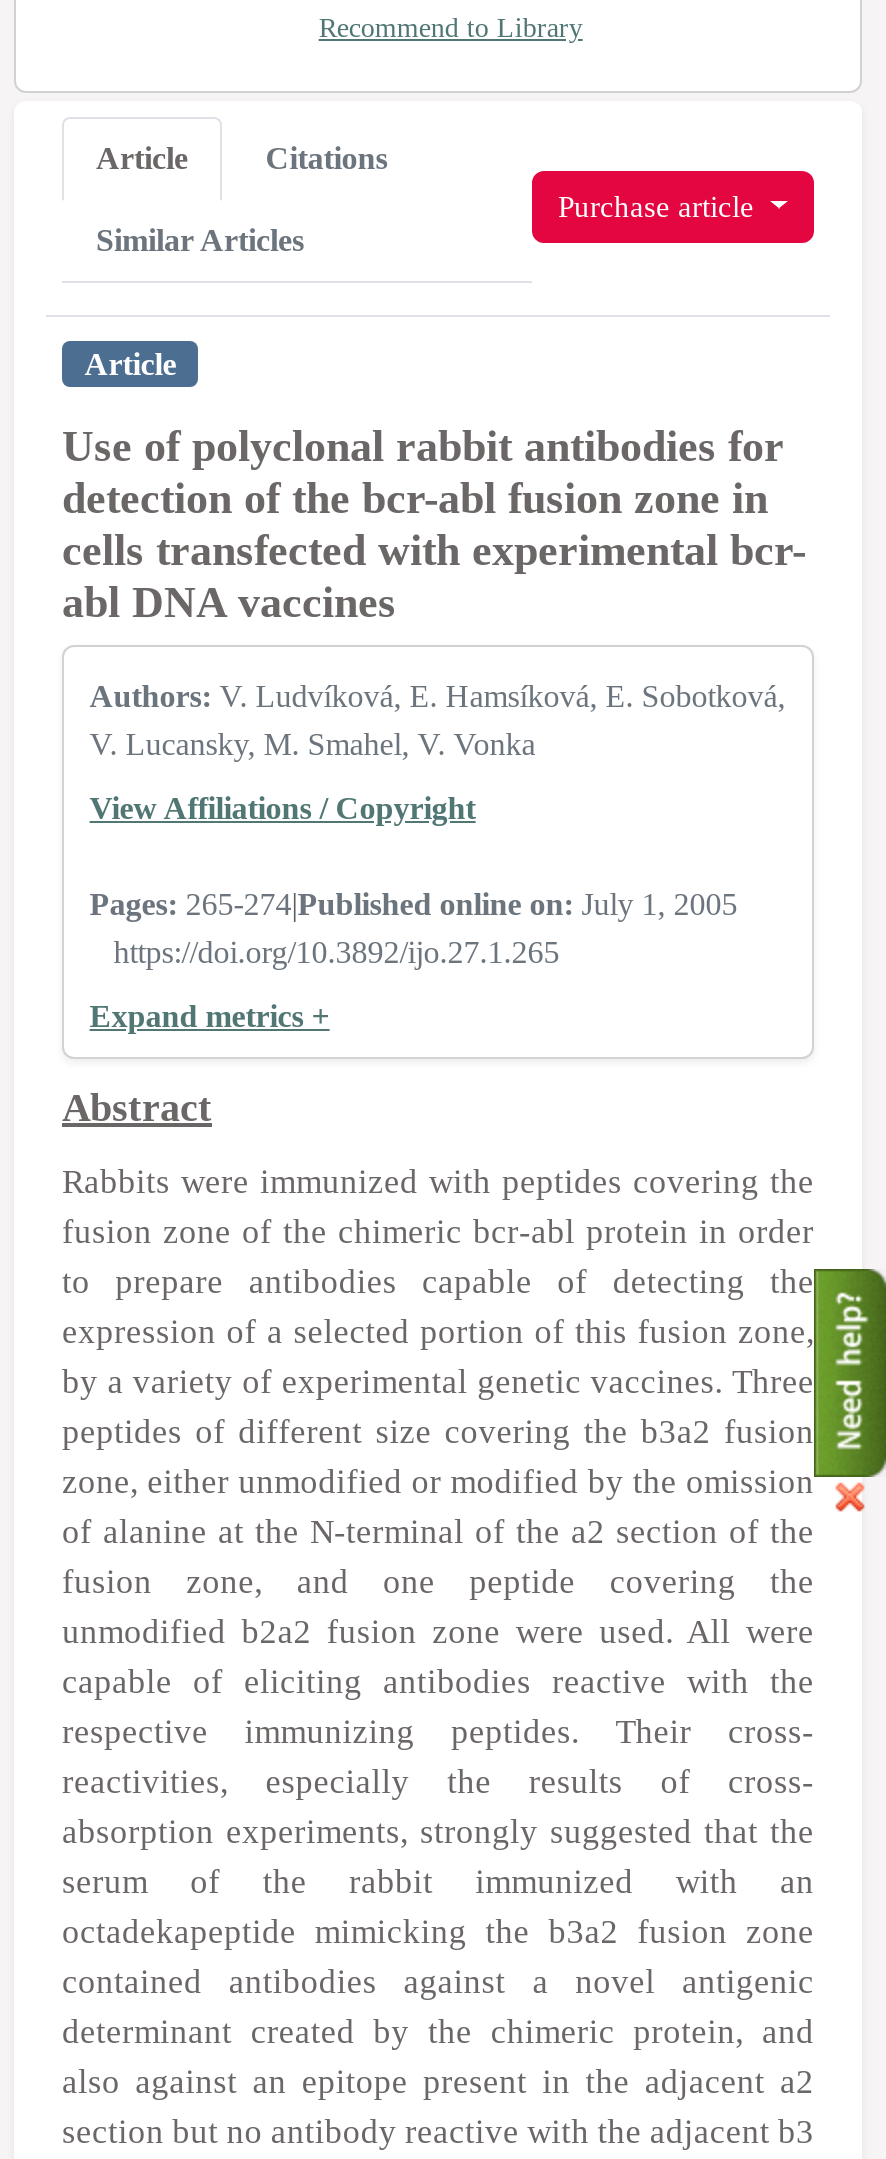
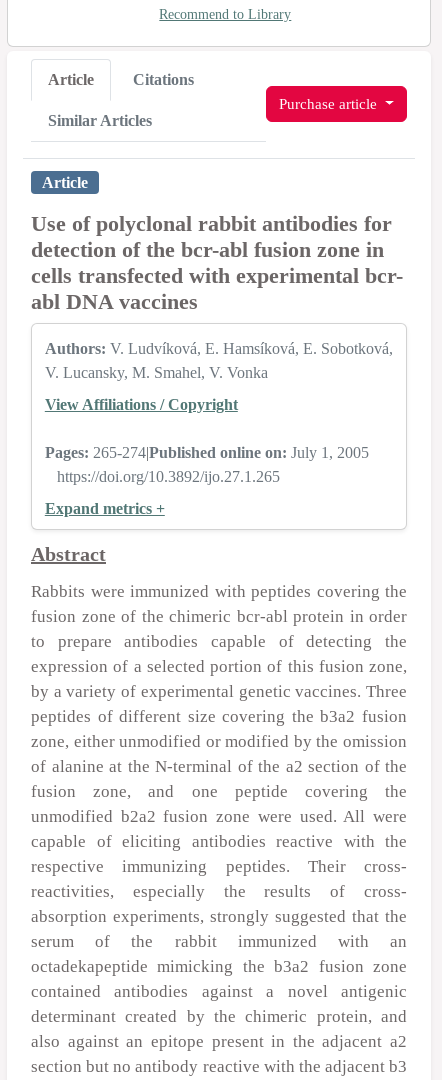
[812,1267,880,1513] [image] -> none

